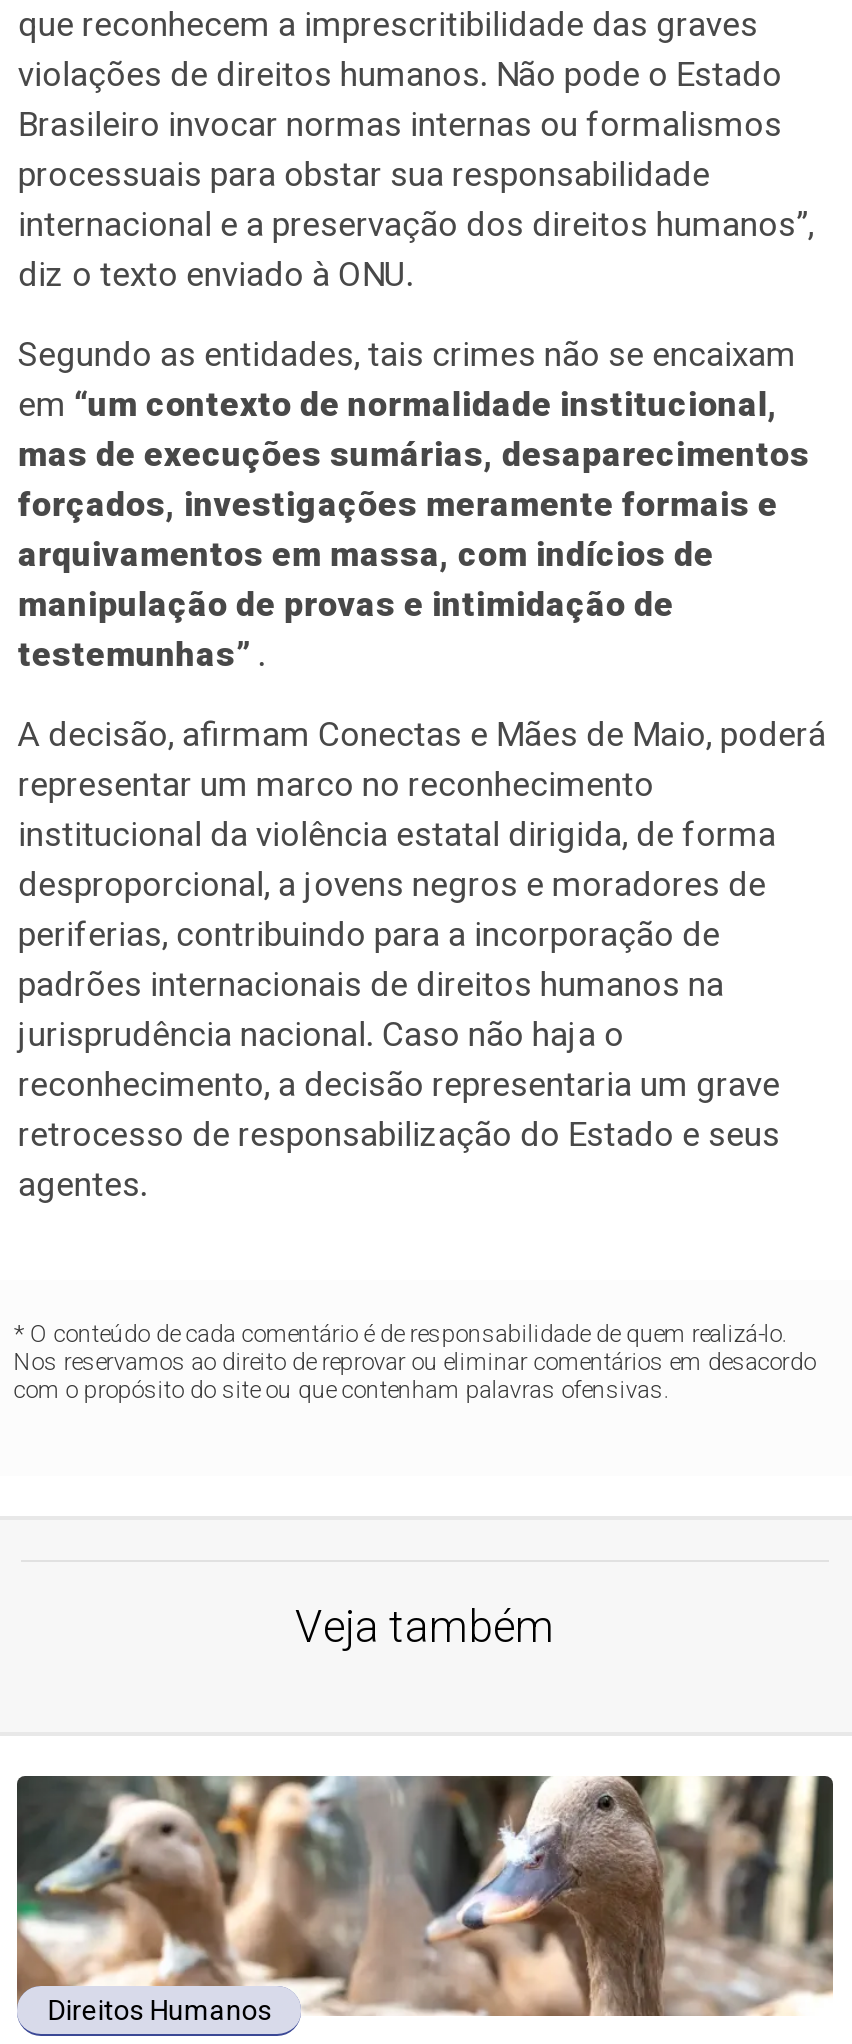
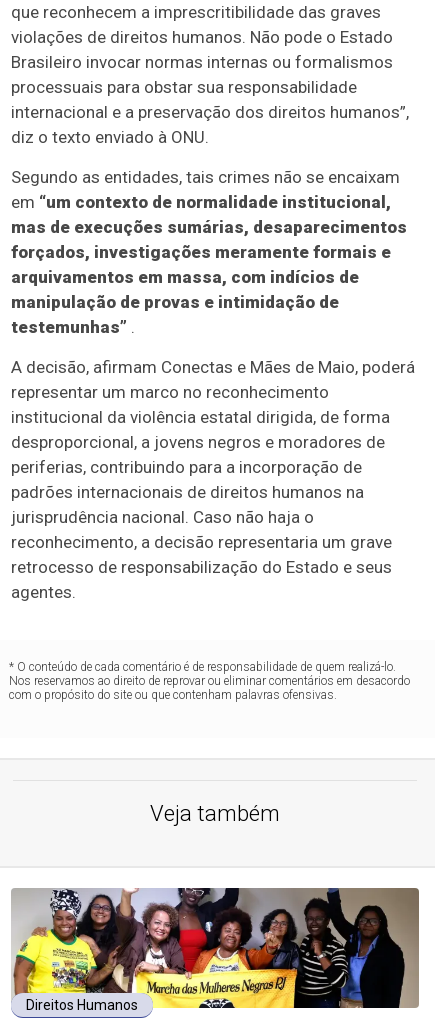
[15,1774,833,2018] [image] -> [12,887,420,1009] [image]

